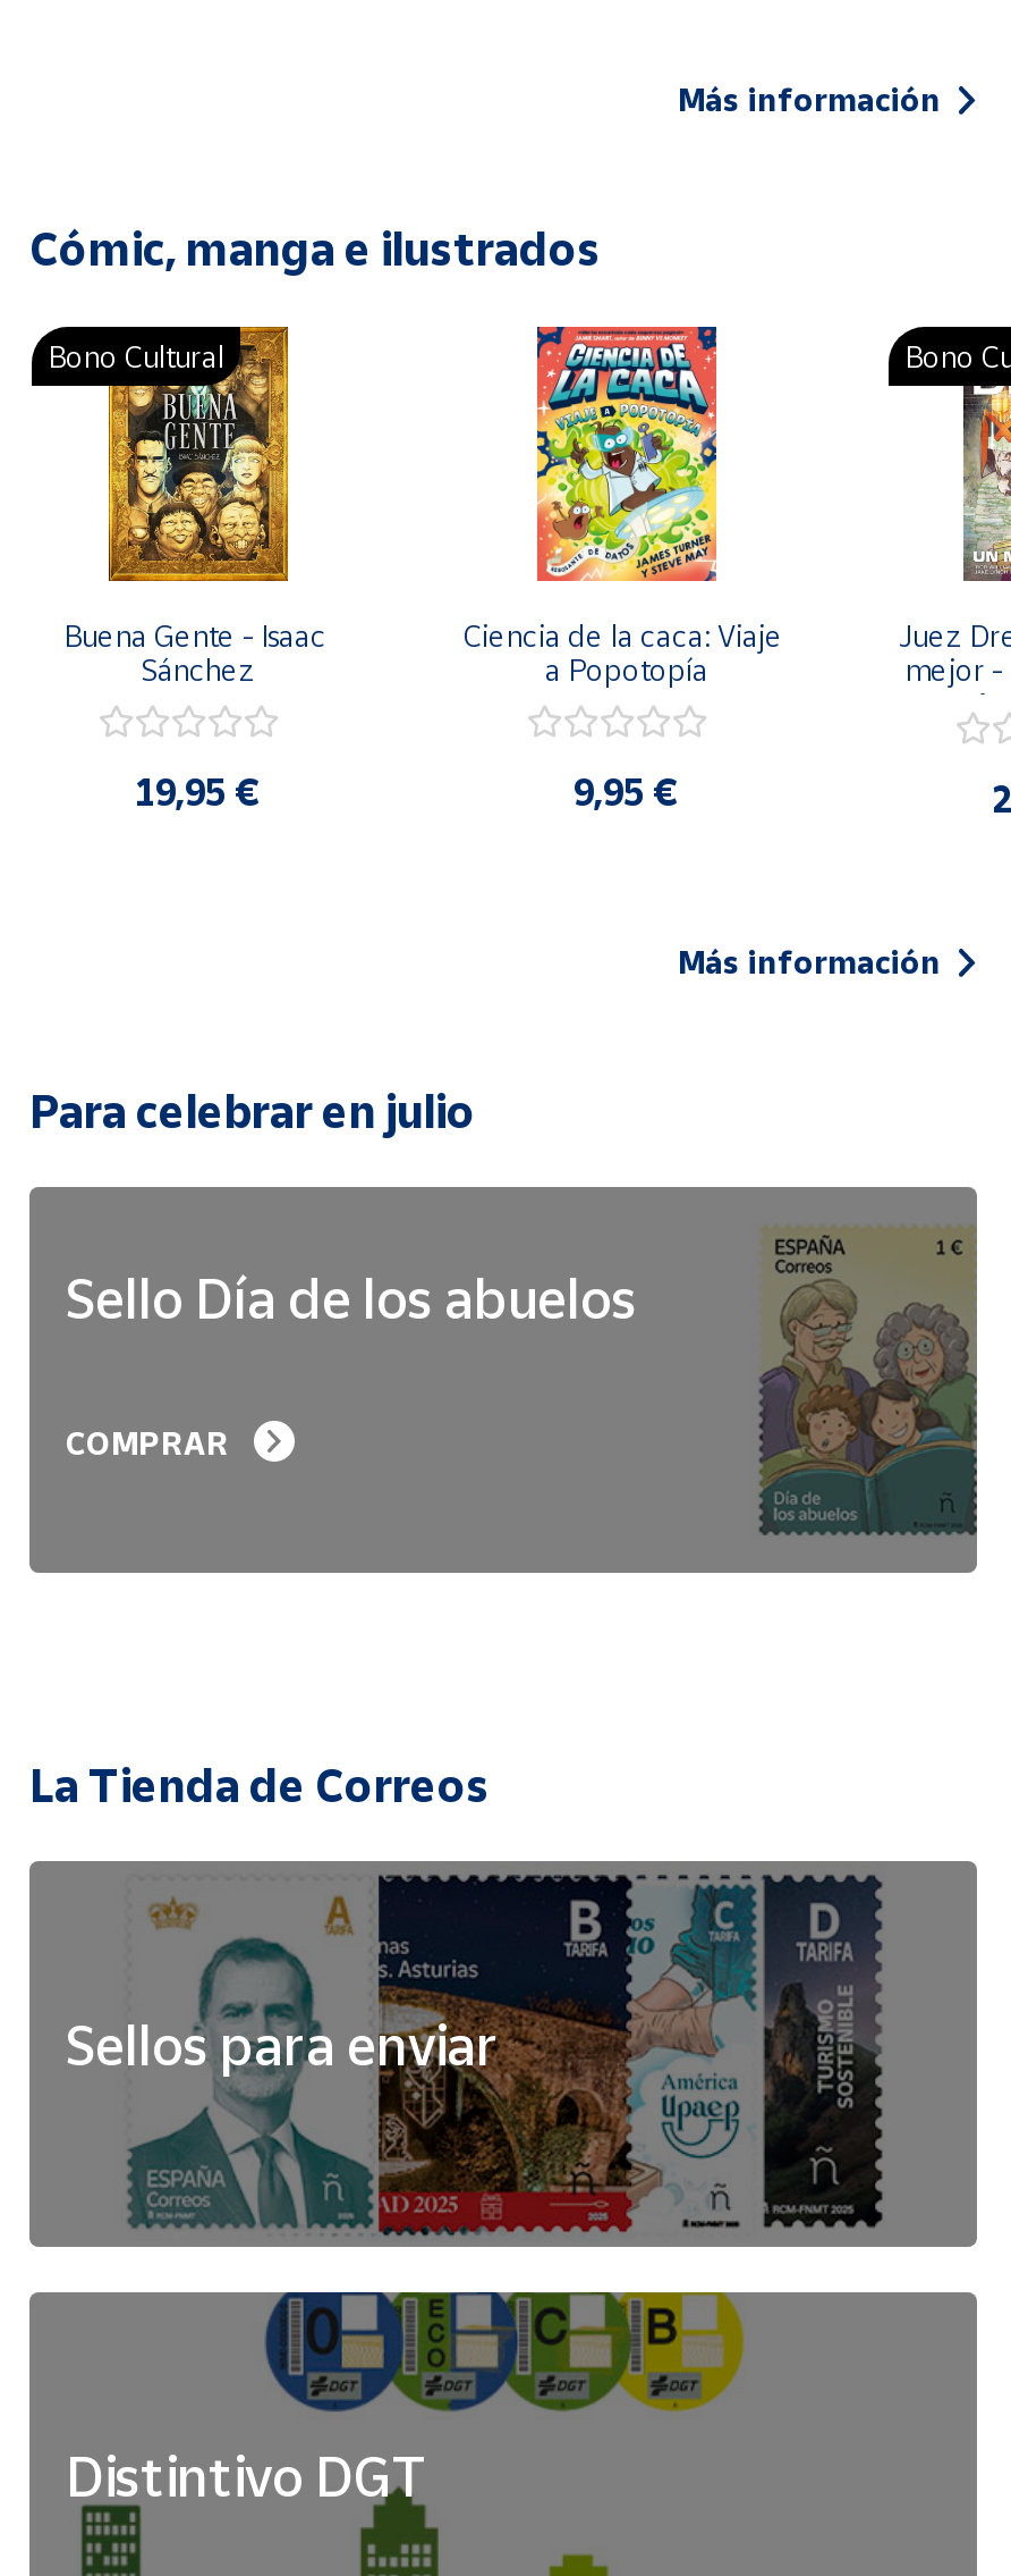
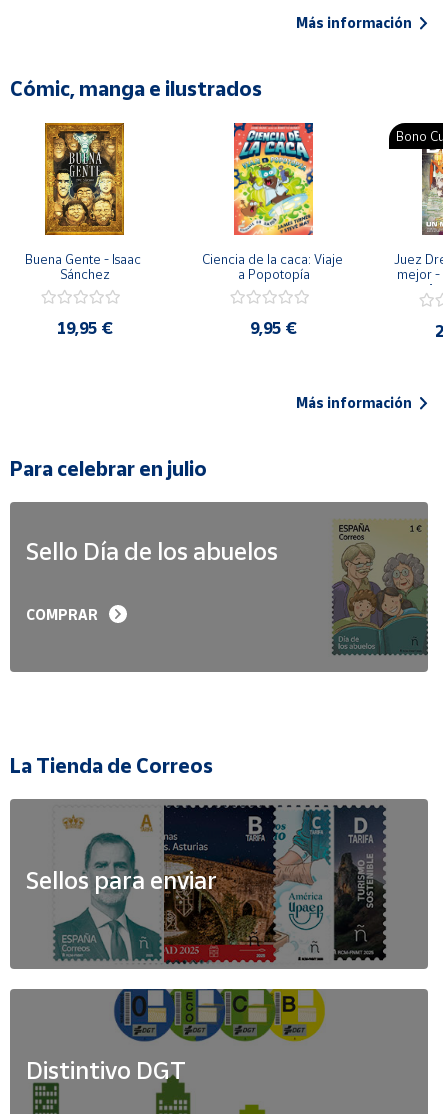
[48,339,224,375] Bono Cultural -> none

